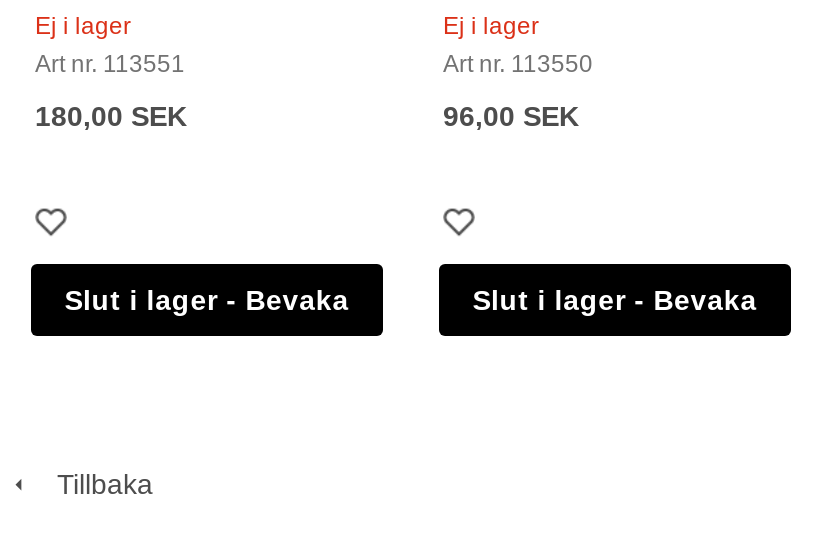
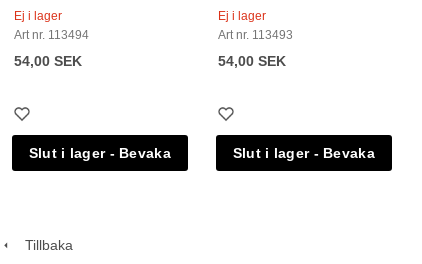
[35,50,185,78] Art nr. 113551 -> [14,28,89,42] Art nr. 113494
[443,50,593,78] Art nr. 113550 -> [218,28,293,42] Art nr. 113493
[35,100,187,132] 180,00 SEK -> [14,53,82,69] 54,00 SEK
[443,100,579,132] 96,00 SEK -> [218,53,286,69] 54,00 SEK

